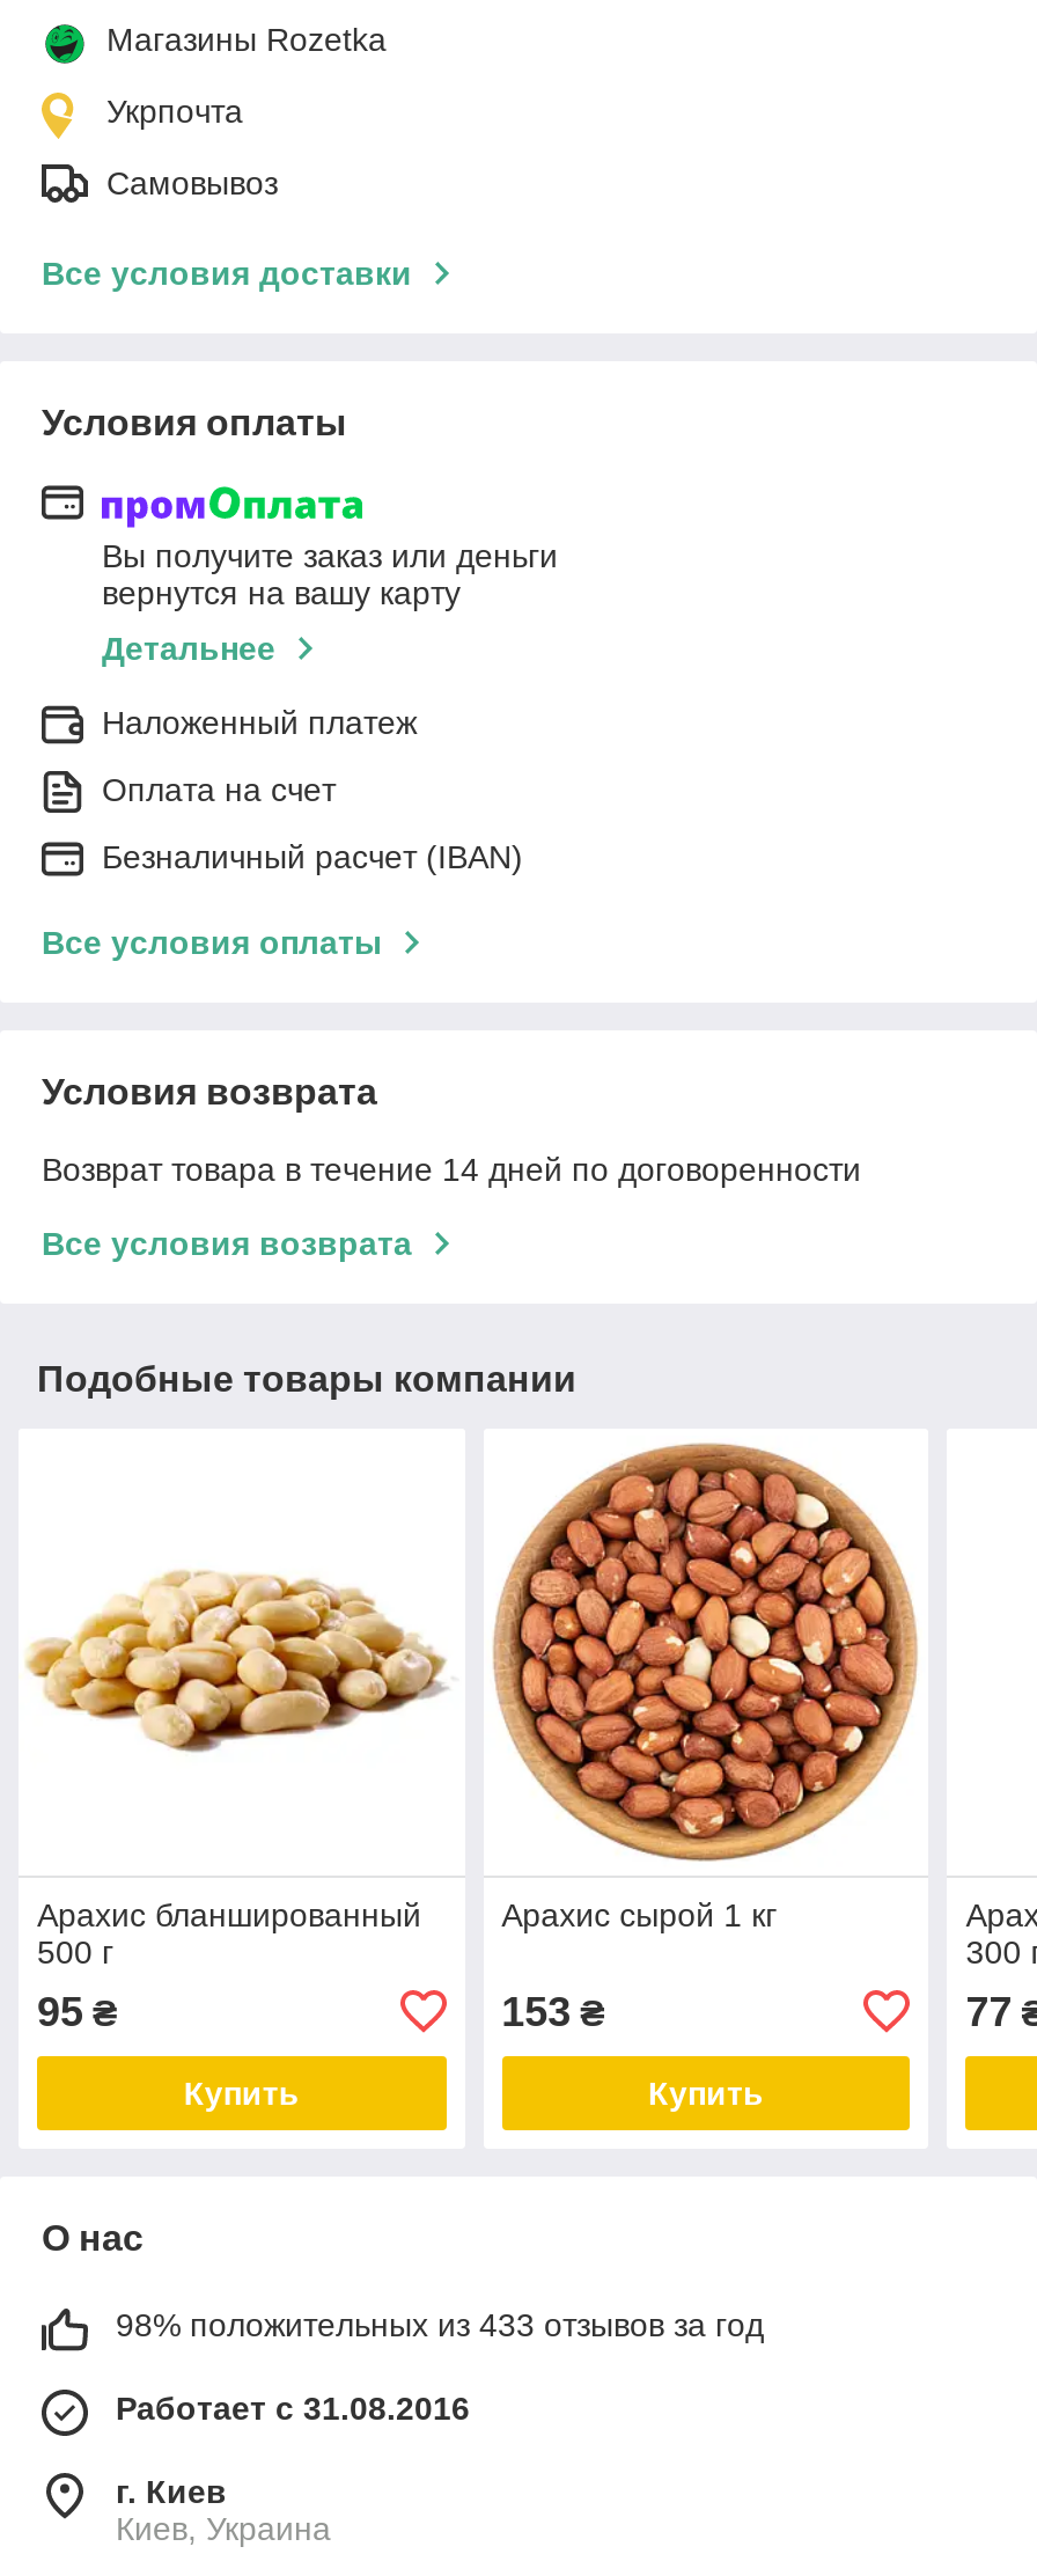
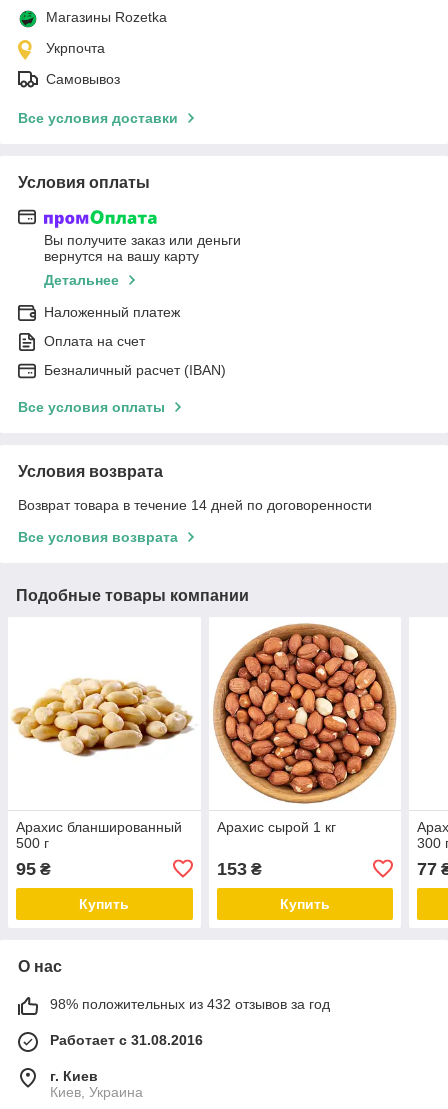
[116,2306,764,2343] 98% положительных из 433 отзывов за год -> [50,996,330,1012] 98% положительных из 432 отзывов за год

